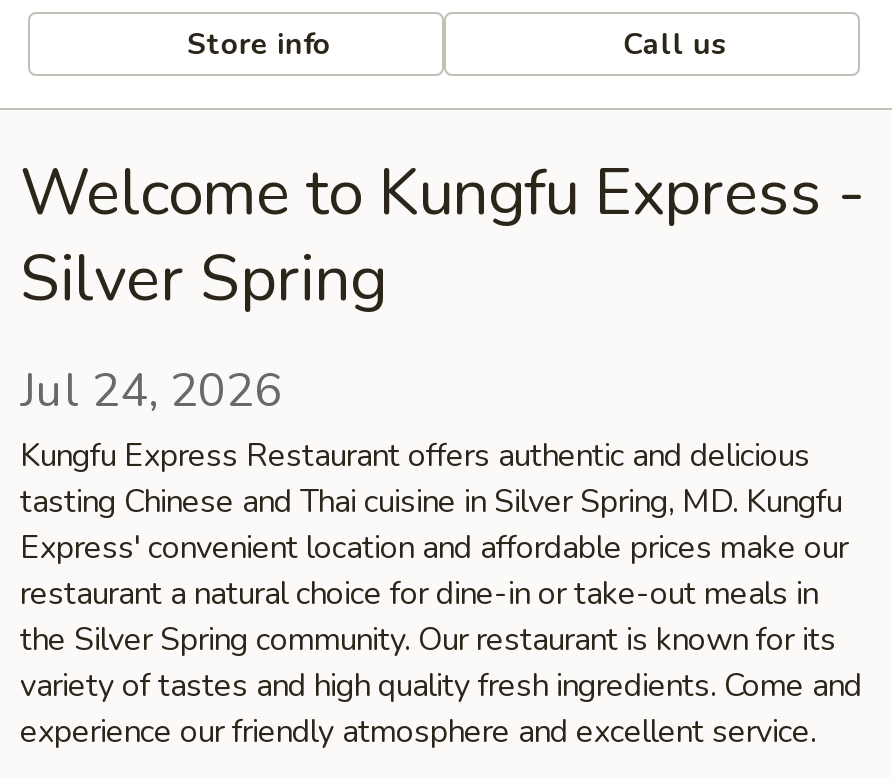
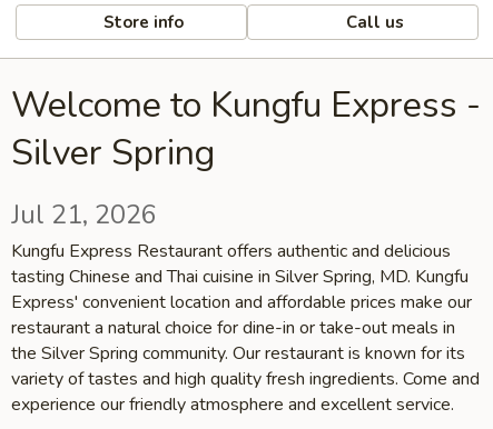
[20,358,282,422] Jul 24, 2026 -> [11,197,157,232] Jul 21, 2026

